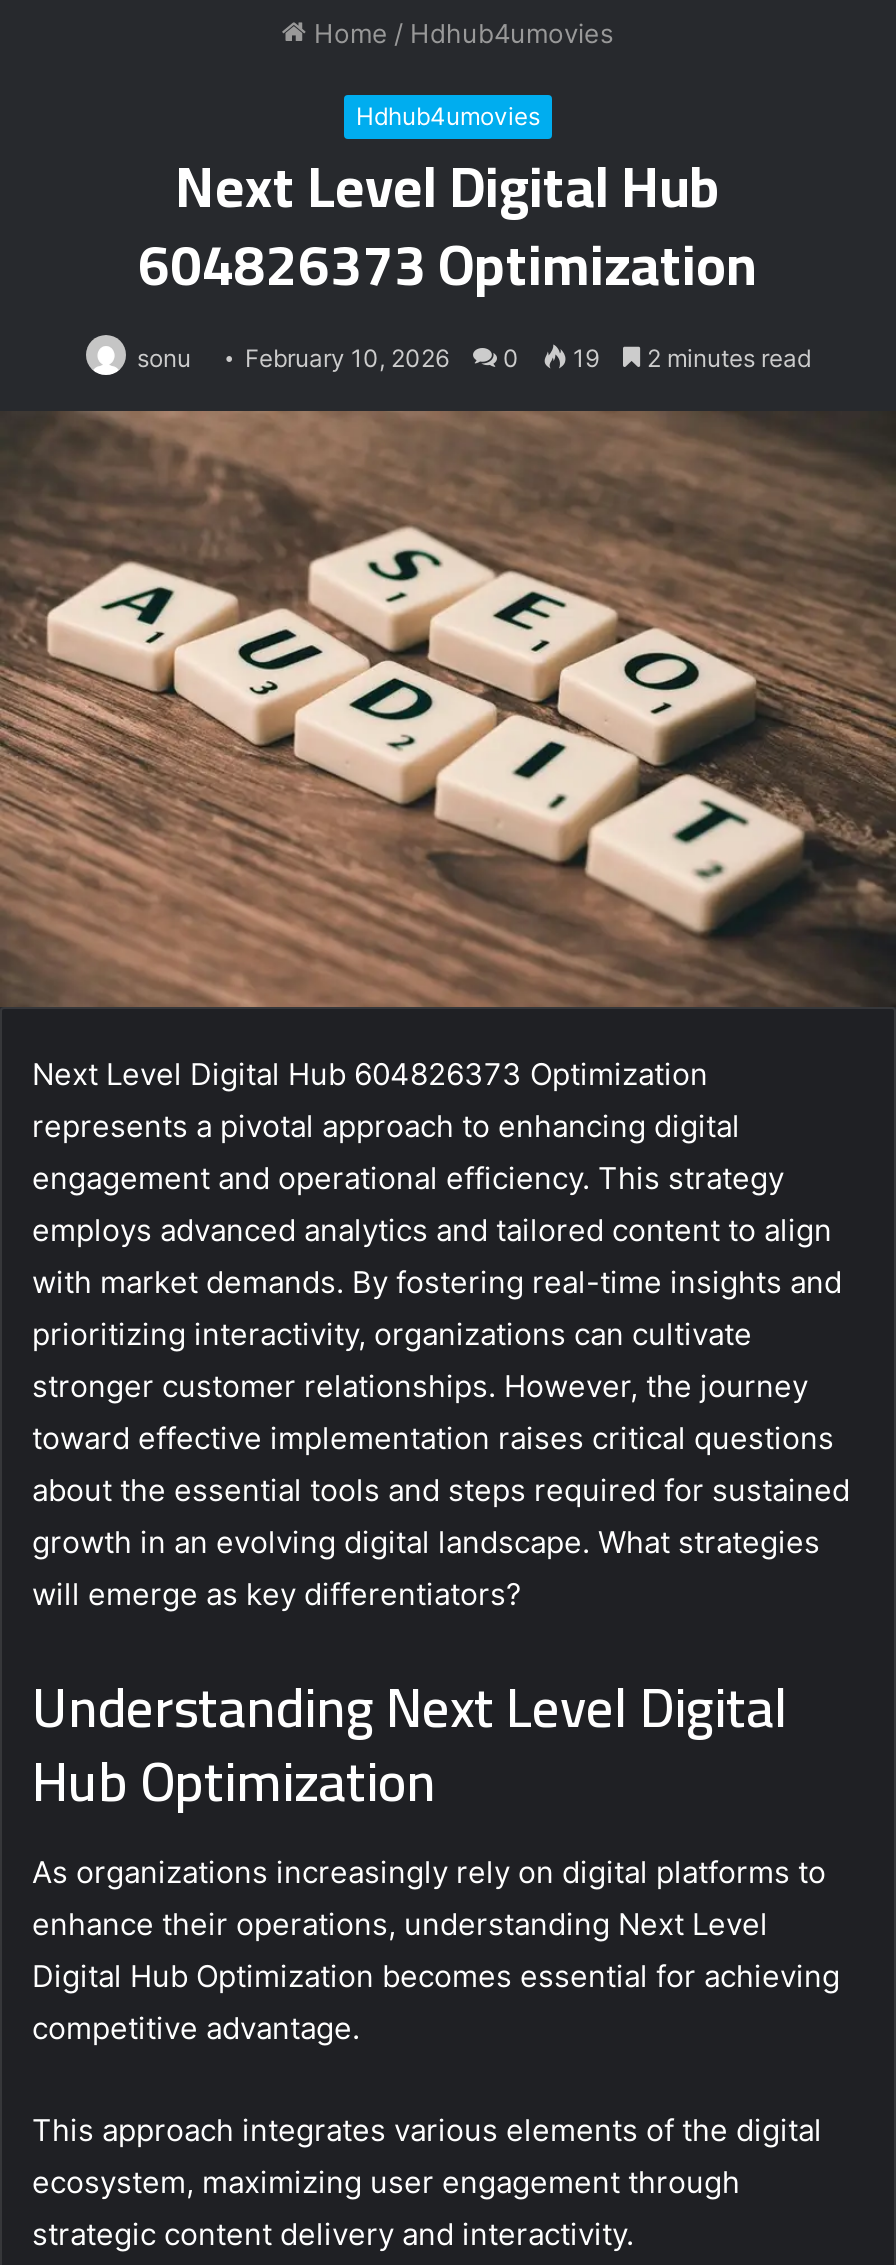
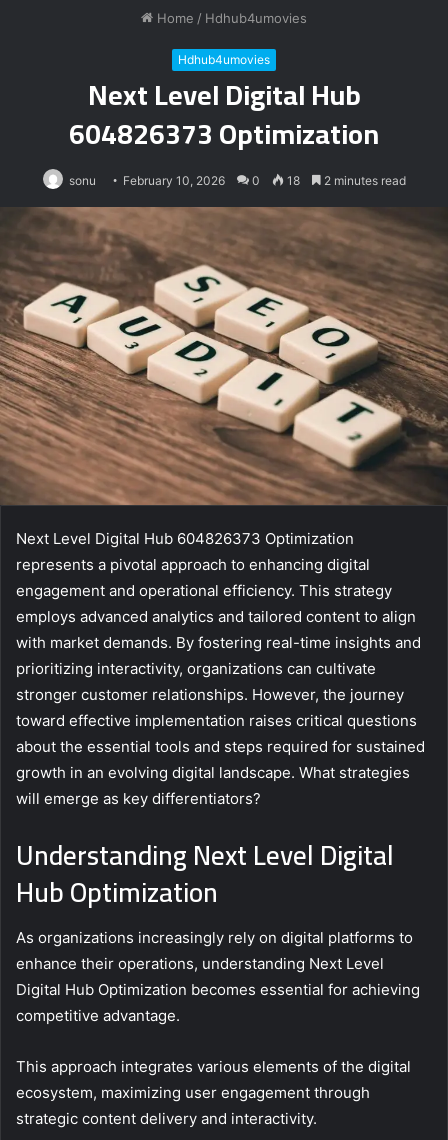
[137,343,811,373] sonu February 10, 2026 0 19 2 minutes read -> [68,173,405,188] sonu February 10, 2026 0 18 2 minutes read

